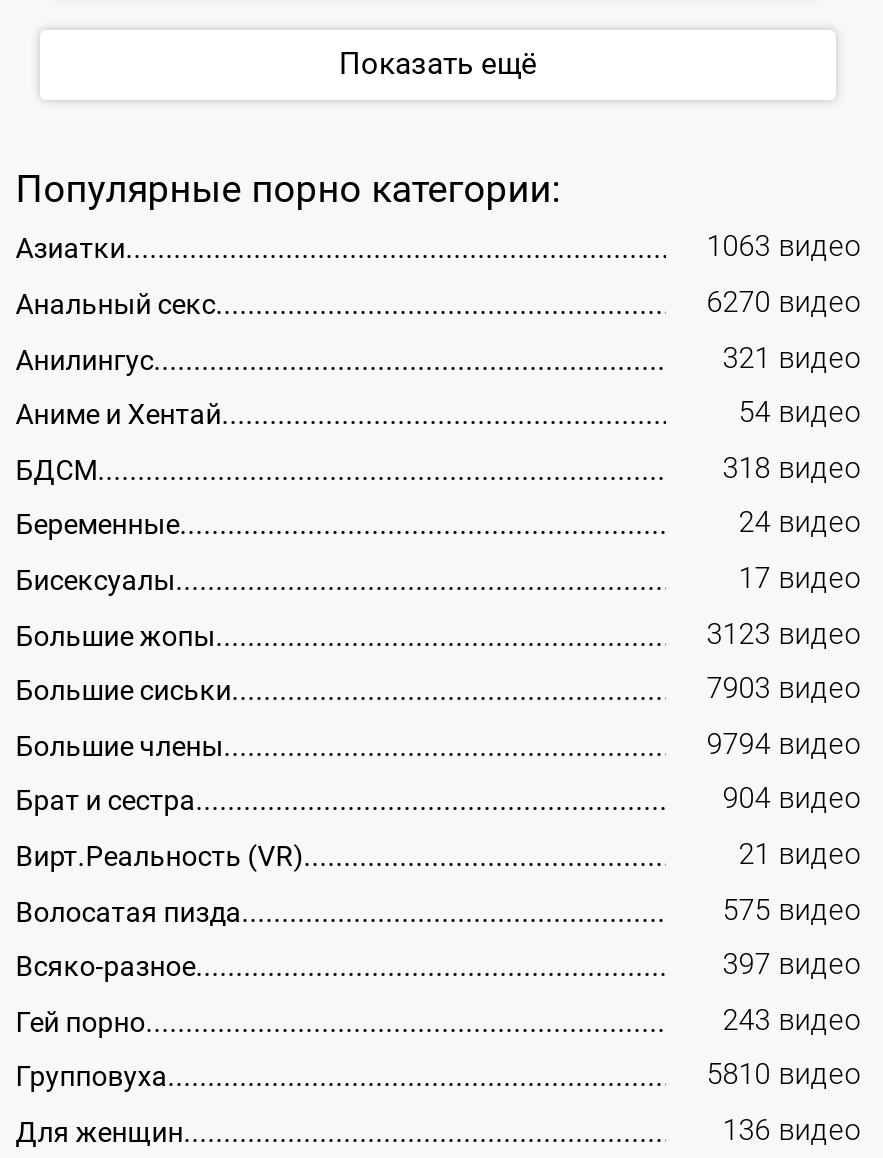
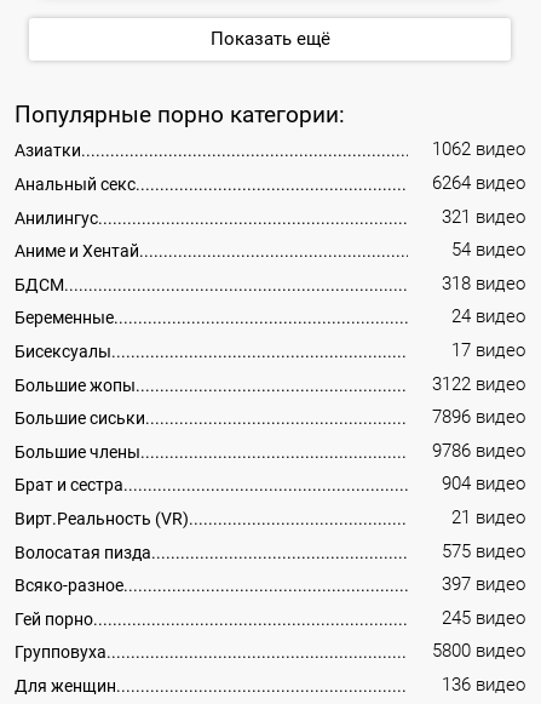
[707,231,861,265] 1063 видео -> [432,140,526,160] 1062 видео
[707,286,861,320] 6270 видео -> [432,173,526,194] 6264 видео
[707,617,861,651] 3123 видео -> [432,374,526,394] 3122 видео
[707,672,861,706] 7903 видео -> [432,407,526,428] 7896 видео
[707,727,861,761] 9794 видео -> [432,441,526,461] 9786 видео
[723,1003,861,1037] 243 видео -> [442,608,526,629] 245 видео
[707,1059,861,1093] 5810 видео -> [432,641,526,662] 5800 видео

